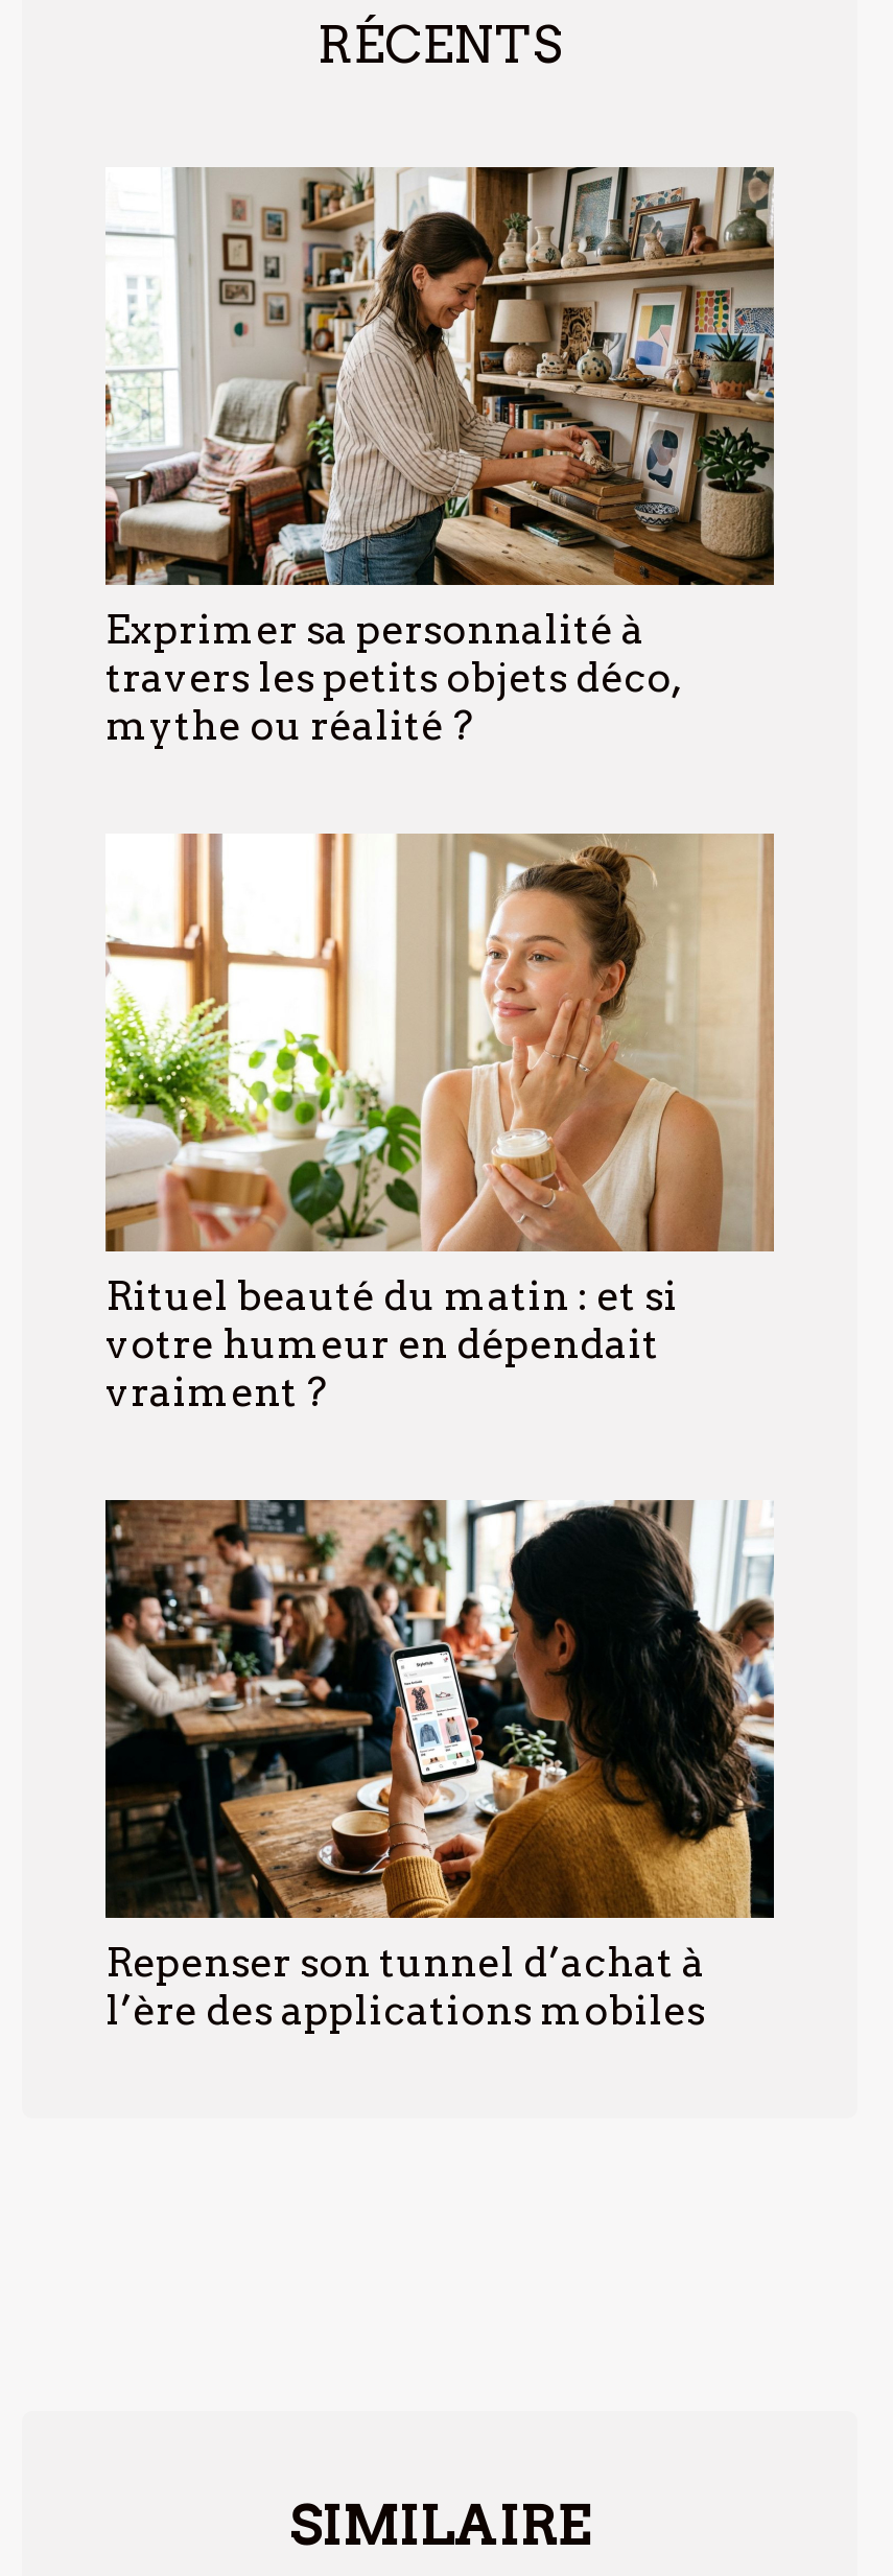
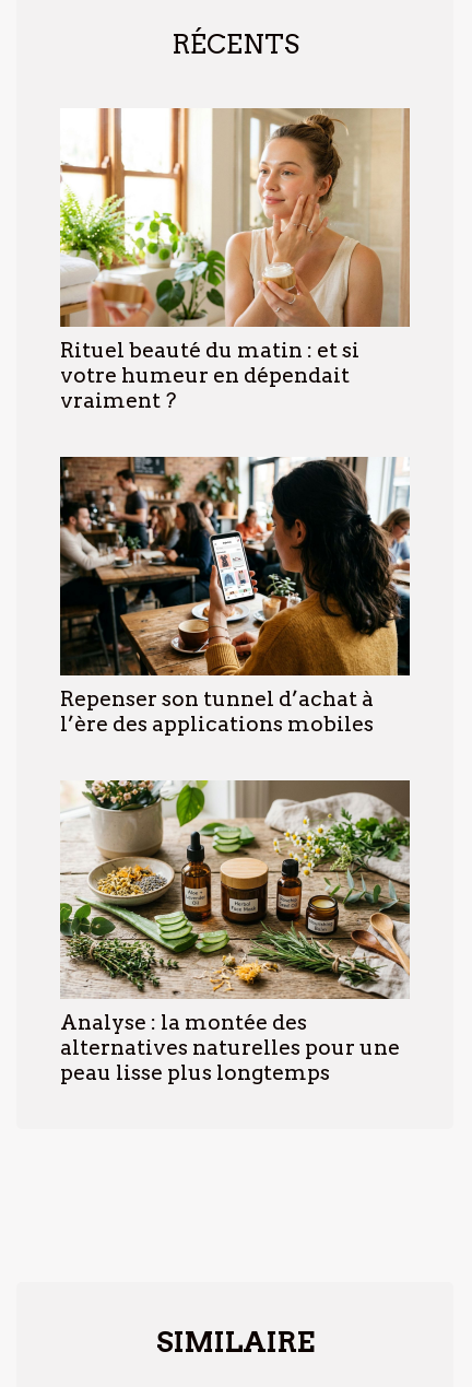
[103,165,776,750] [image] | Exprimer sa personnalité à | travers les petits objets déco, | mythe ou réalité ? -> none
moved [101,832,772,2035] -> [58,107,409,737]: [image] | Rituel beauté du matin : et si | votre humeur en dépendait | vraiment ? | Repenser son tunnel d’achat à | l’ère des applications mobiles
none -> [59,779,411,1085] [image] | Analyse : la montée des | alternatives naturelles pour une | peau lisse plus longtemps

